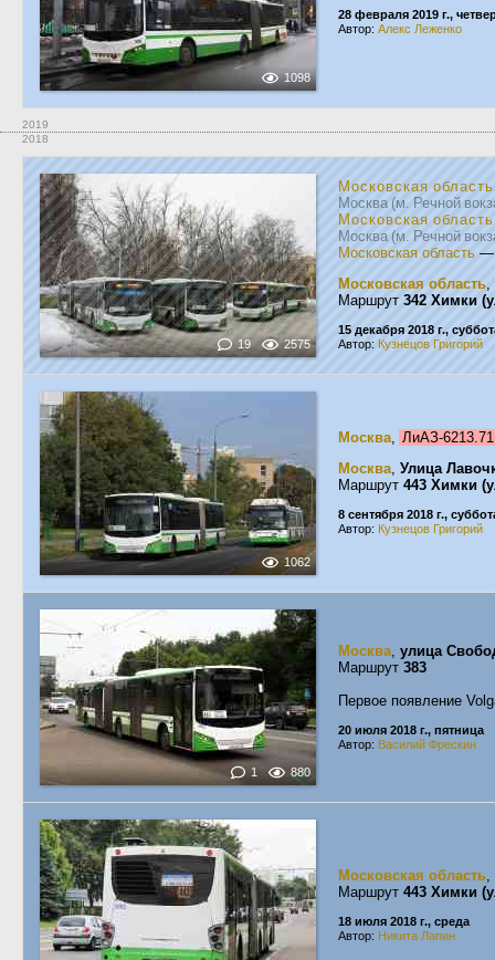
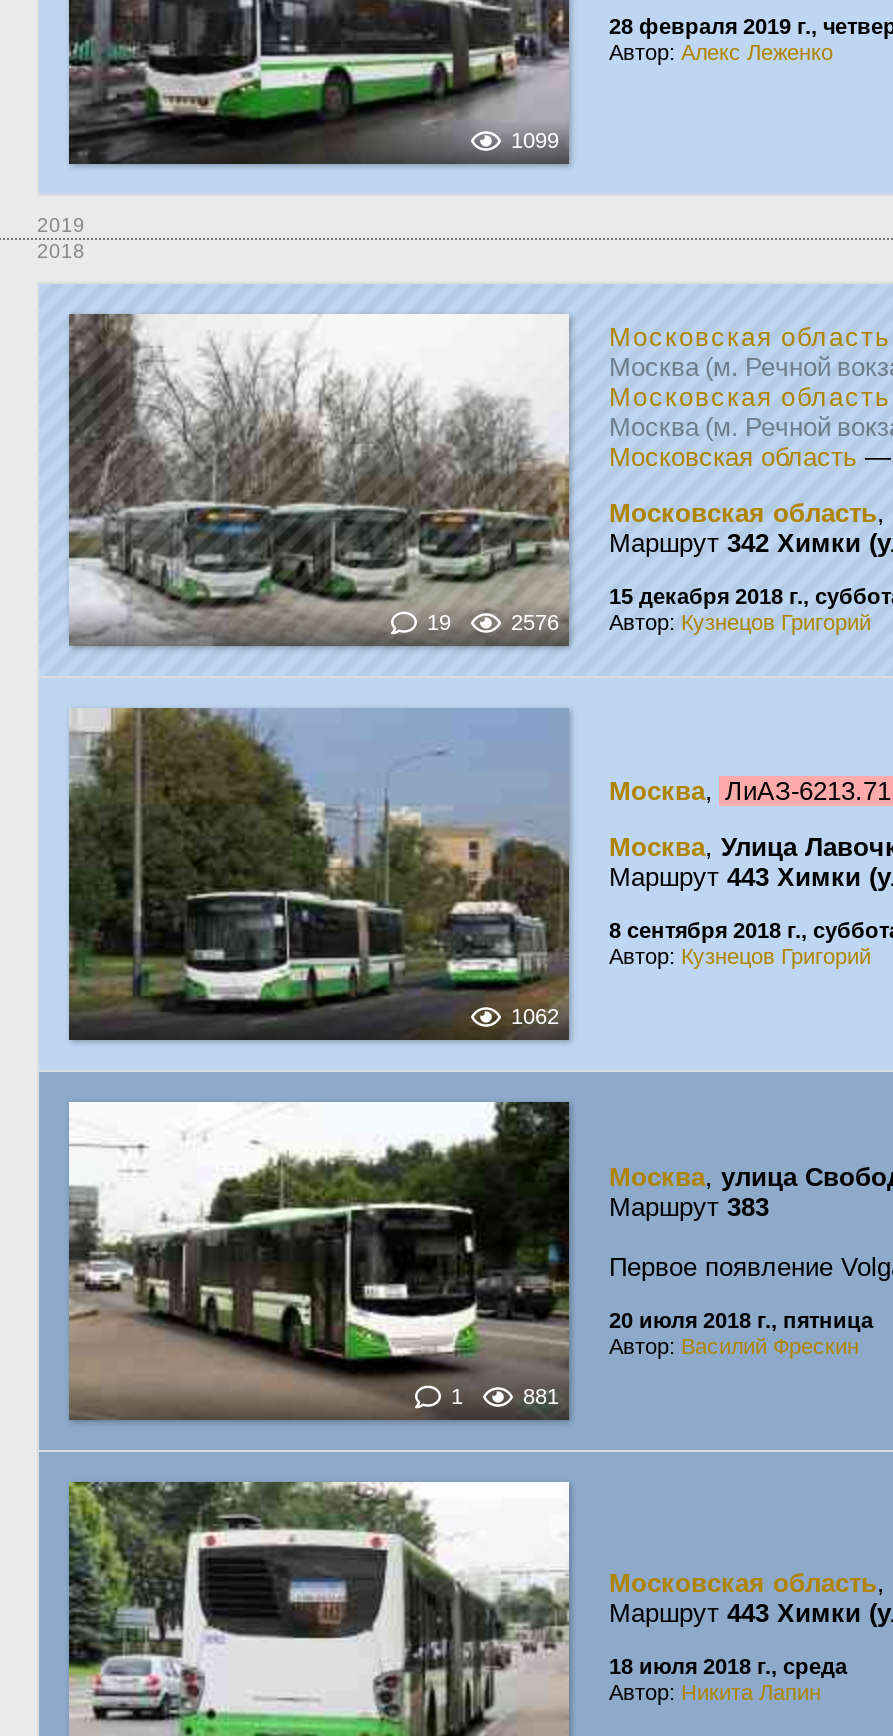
[284,71,310,84] 1098 -> [511,128,559,152] 1099
[284,337,310,351] 2575 -> [511,610,559,634] 2576
[291,765,310,779] 880 -> [523,1384,559,1408] 881

